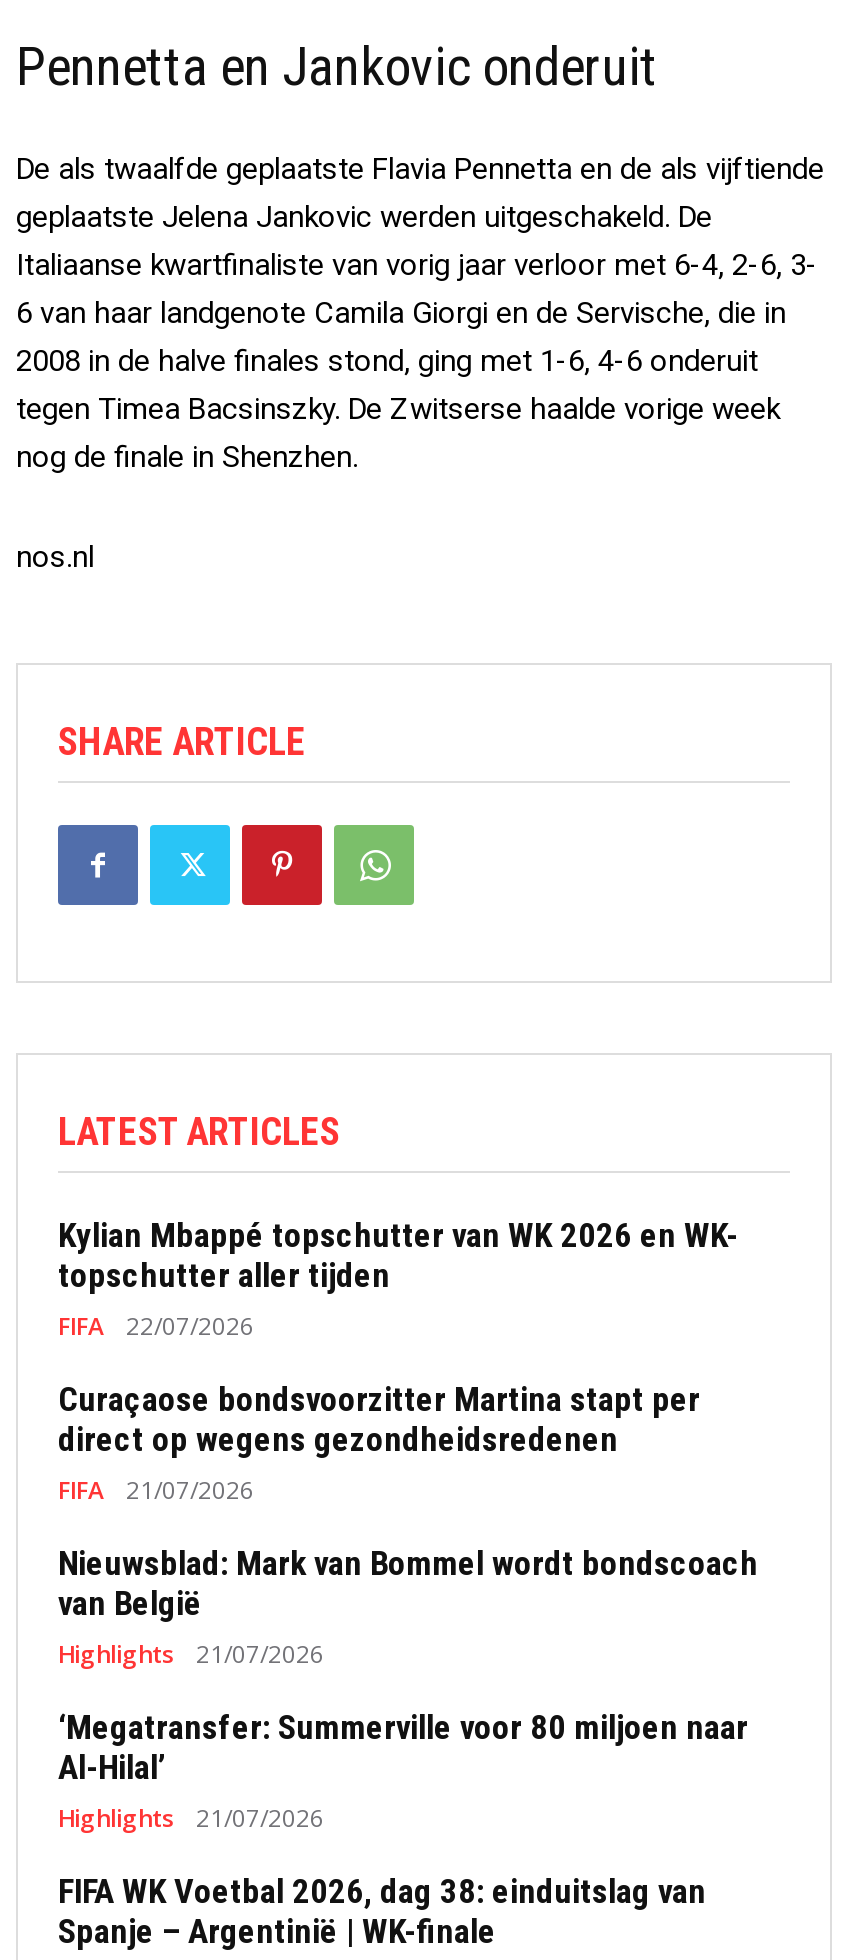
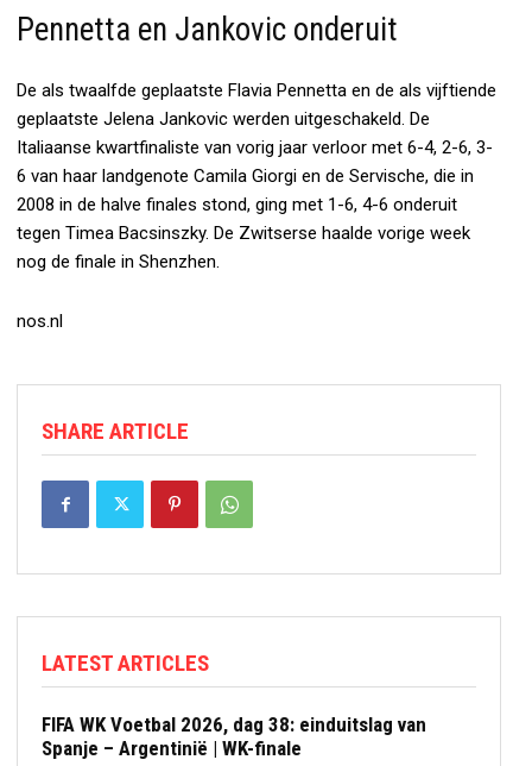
[58,1215,758,1835] Kylian Mbappé topschutter van WK 2026 en WK- | topschutter aller tijden | FIFA | 22/07/2026 | Curaçaose bondsvoorzitter Martina stapt per | direct op wegens gezondheidsredenen | FIFA | 21/07/2026 | Nieuwsblad: Mark van Bommel wordt bondscoach | van België | Highlights | 21/07/2026 | ‘Megatransfer: Summerville voor 80 miljoen naar | Al-Hilal’ | Highlights | 21/07/2026 -> none

